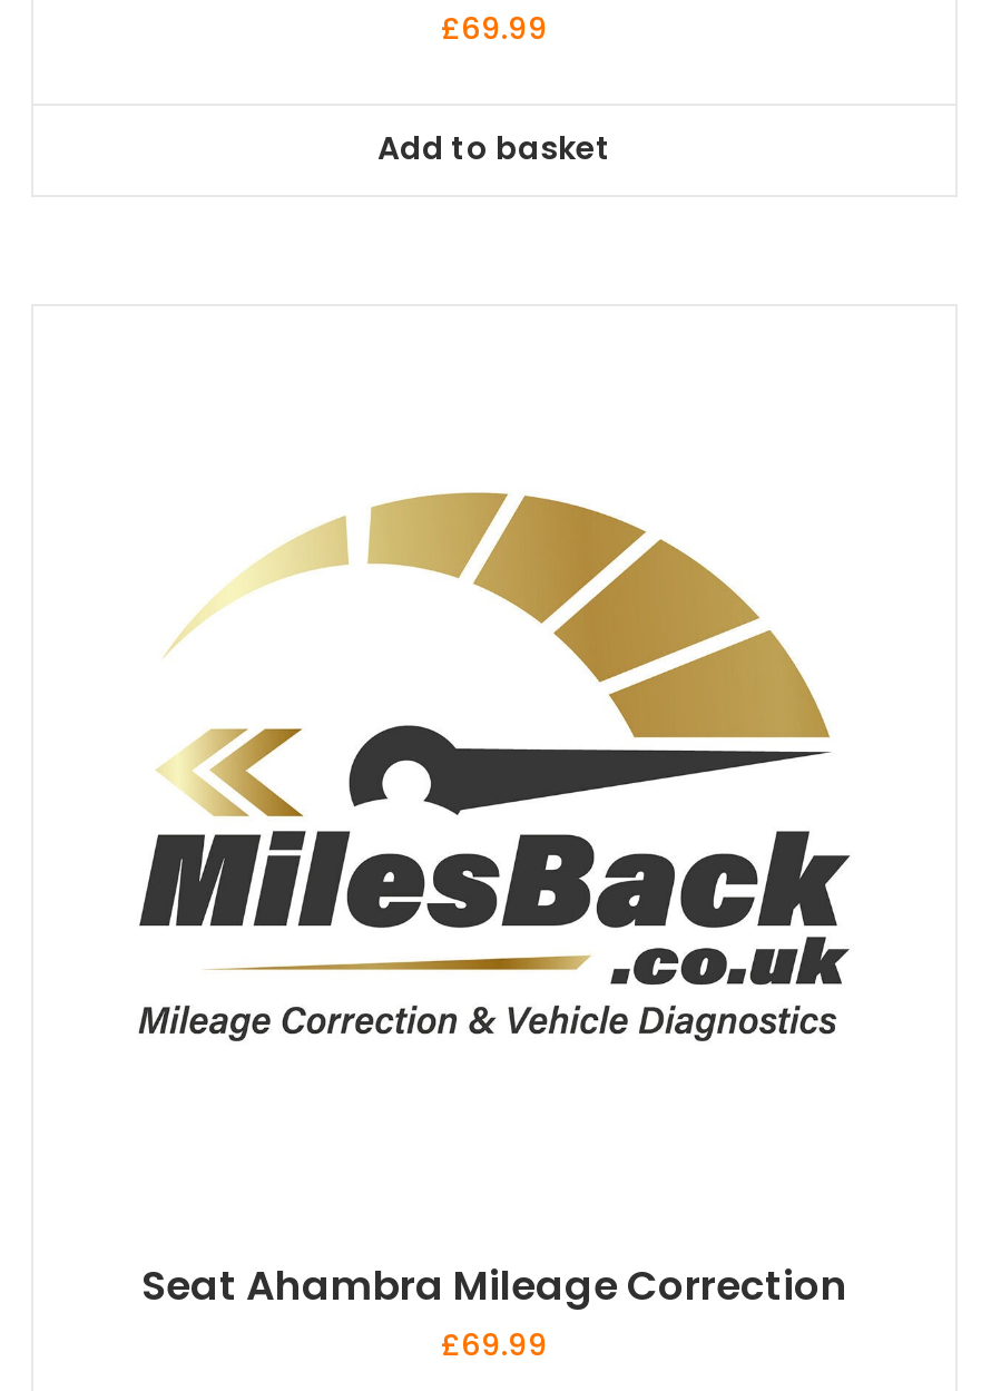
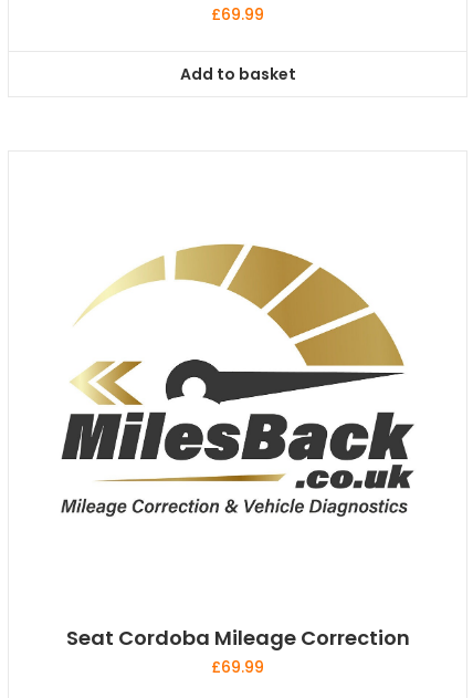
[141,1257,847,1312] Seat Ahambra Mileage Correction -> [66,624,409,652] Seat Cordoba Mileage Correction

